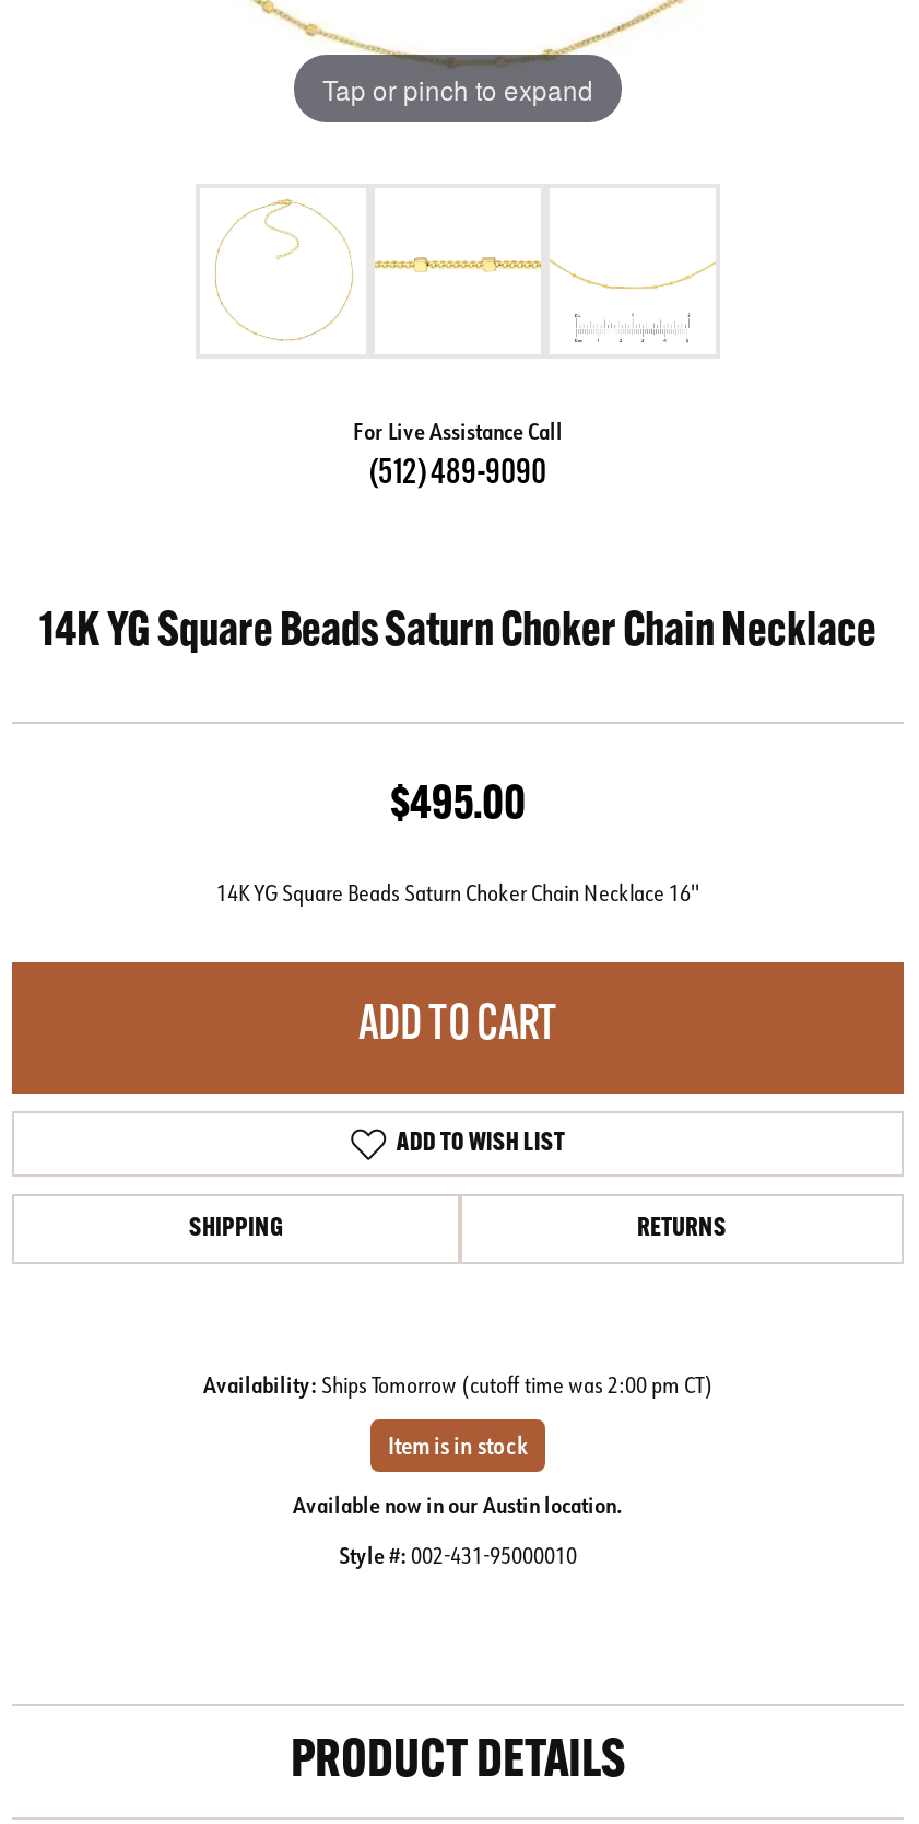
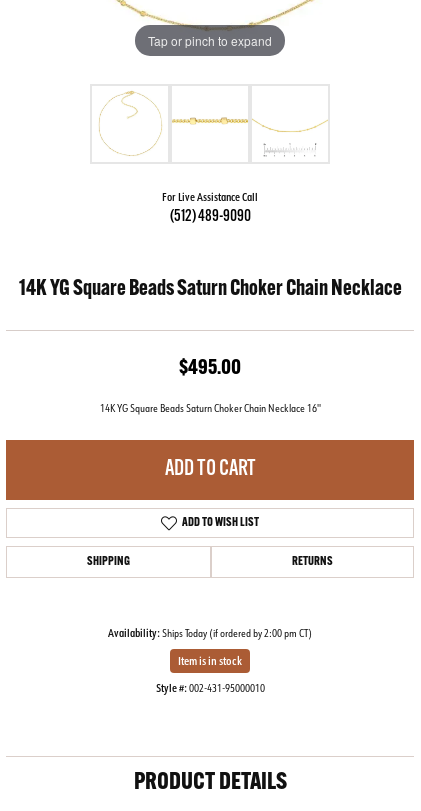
[203,1369,712,1400] Availability: Ships Tomorrow (cutoff time was 2:00 pm CT) -> [108,626,312,640] Availability: Ships Today (if ordered by 2:00 pm CT)
[293,1489,623,1520] Available now in our Austin location. -> none

